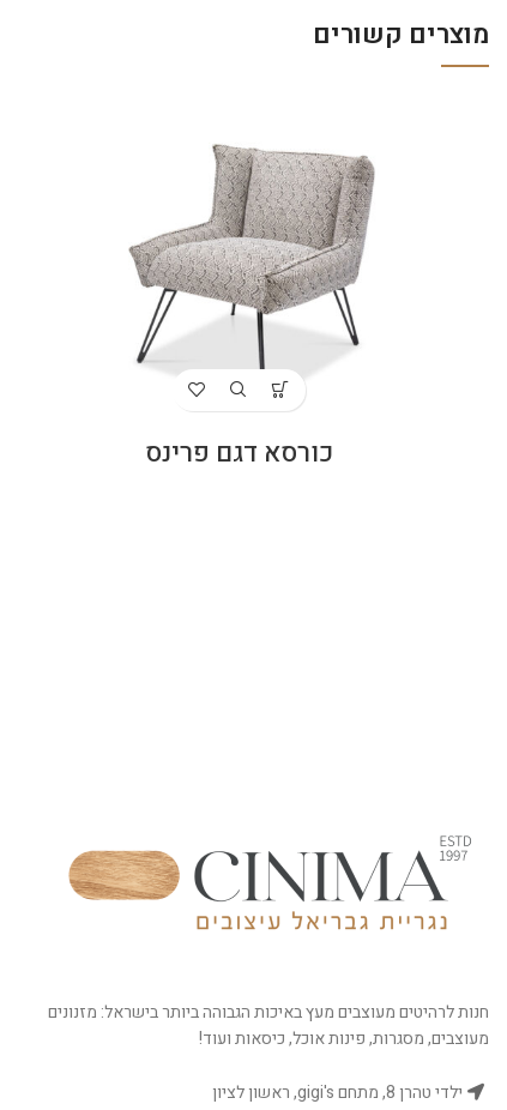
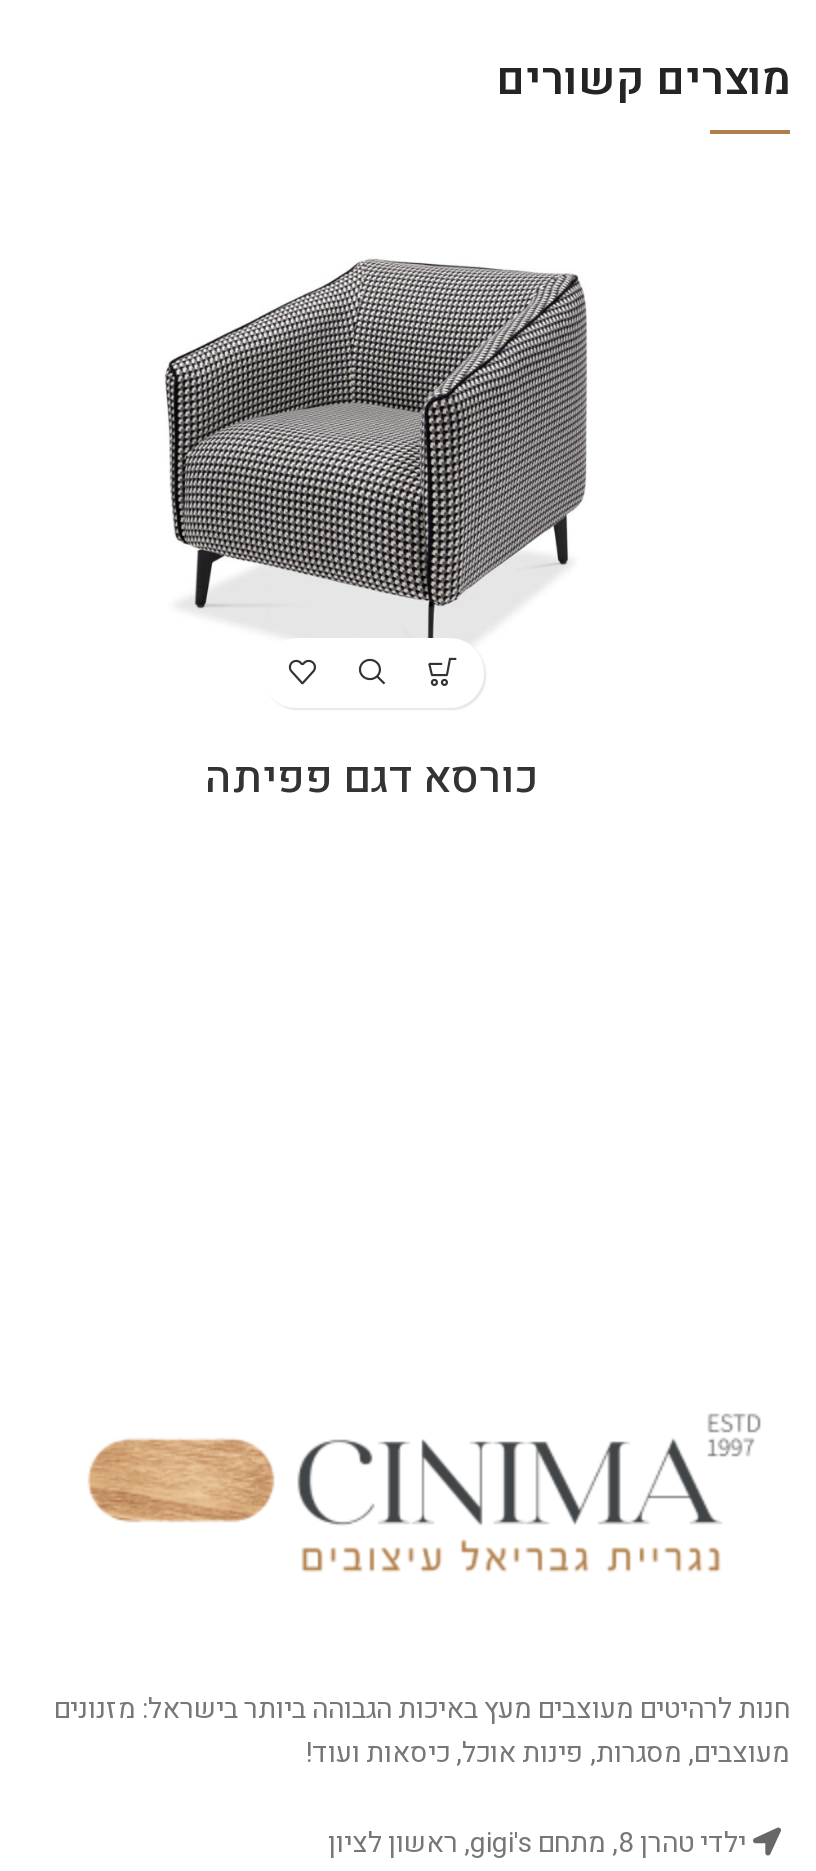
[114,143,376,378] [image] -> [164,258,598,640] [image]
[144,433,333,472] כורסא דגם פרינס -> [205,746,539,810] כורסא דגם פפיתה

